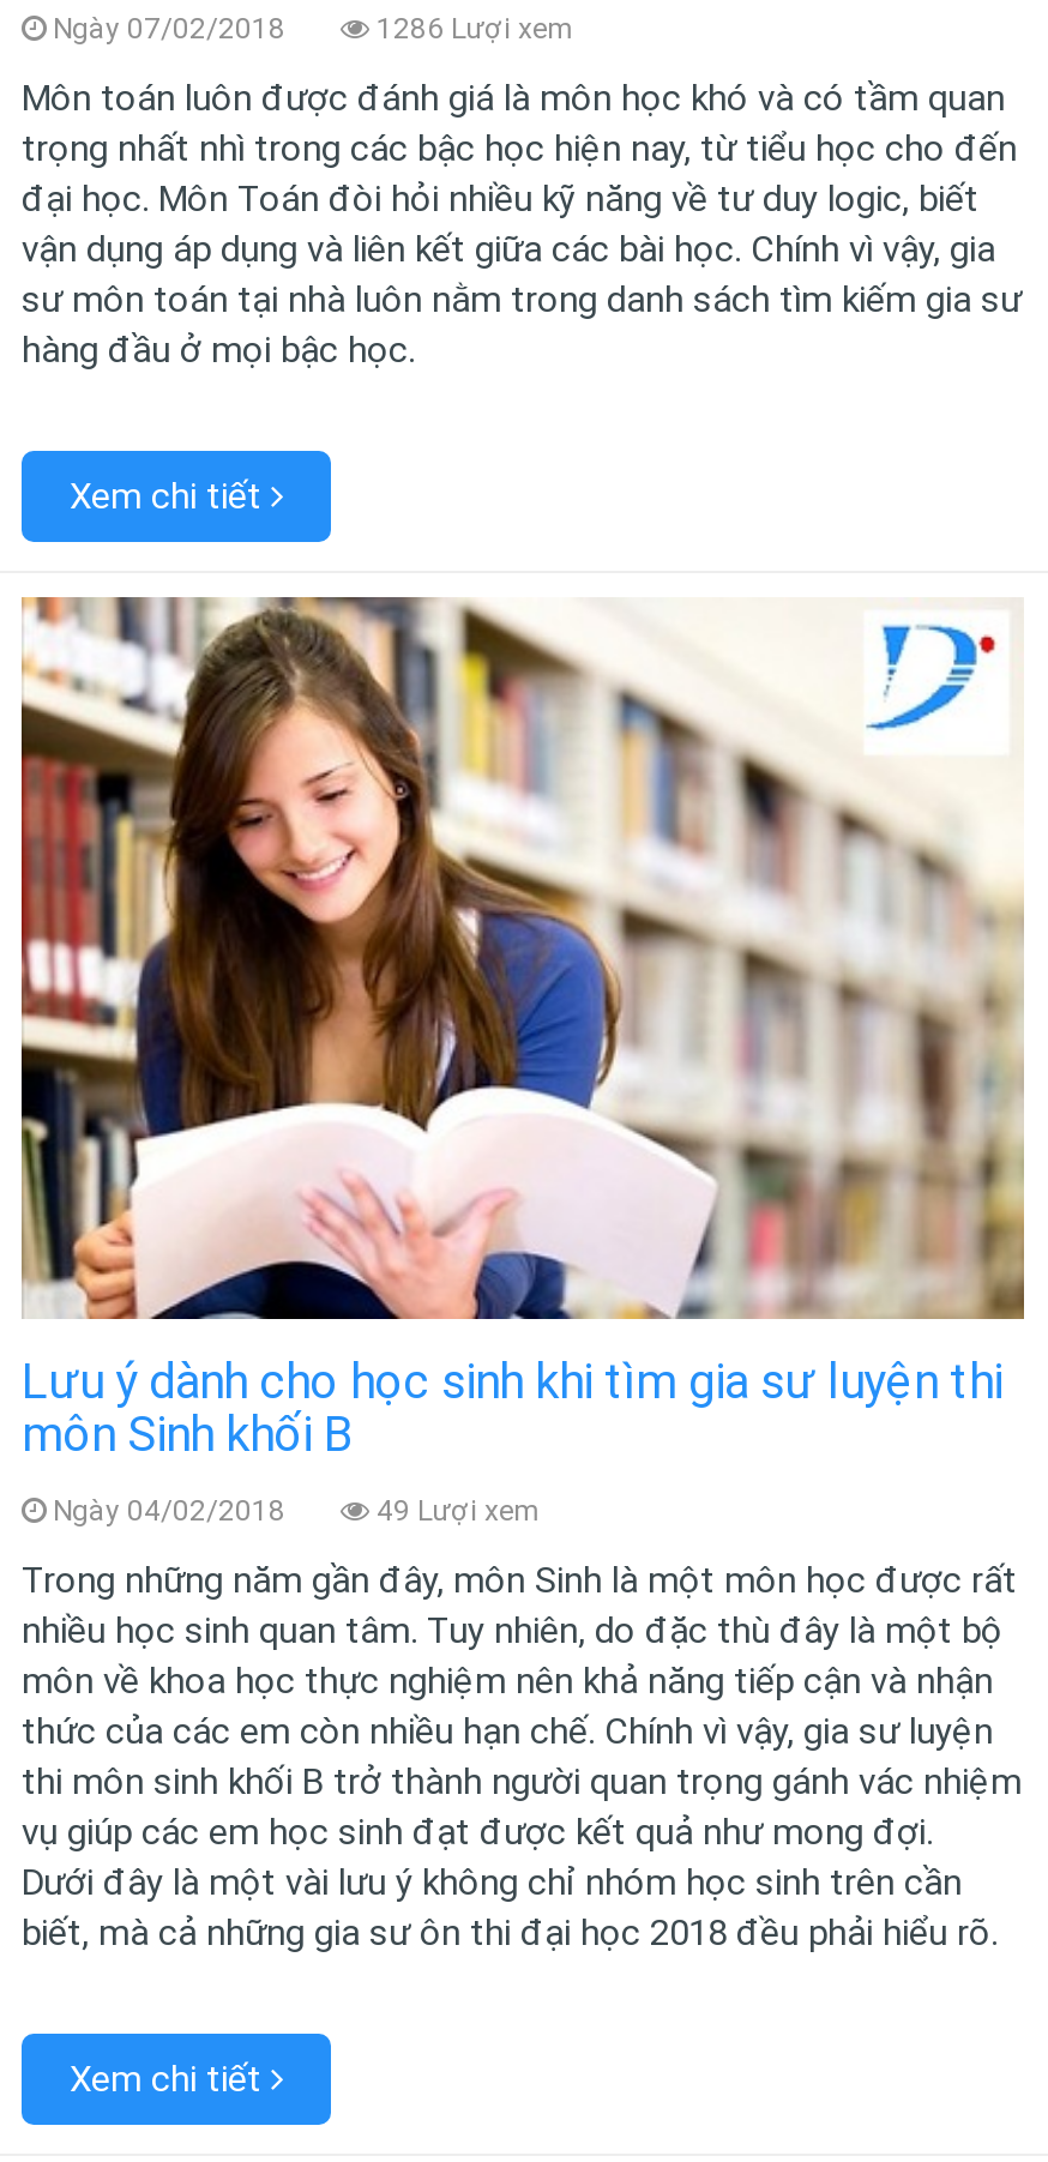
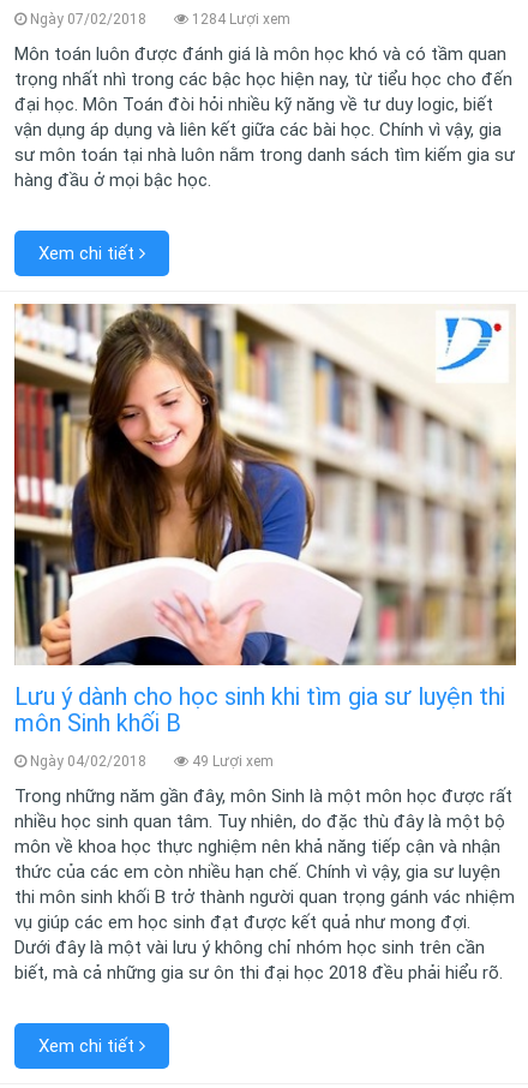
[377,12,573,46] 1286 Lượi xem -> [192,11,290,28] 1284 Lượi xem

